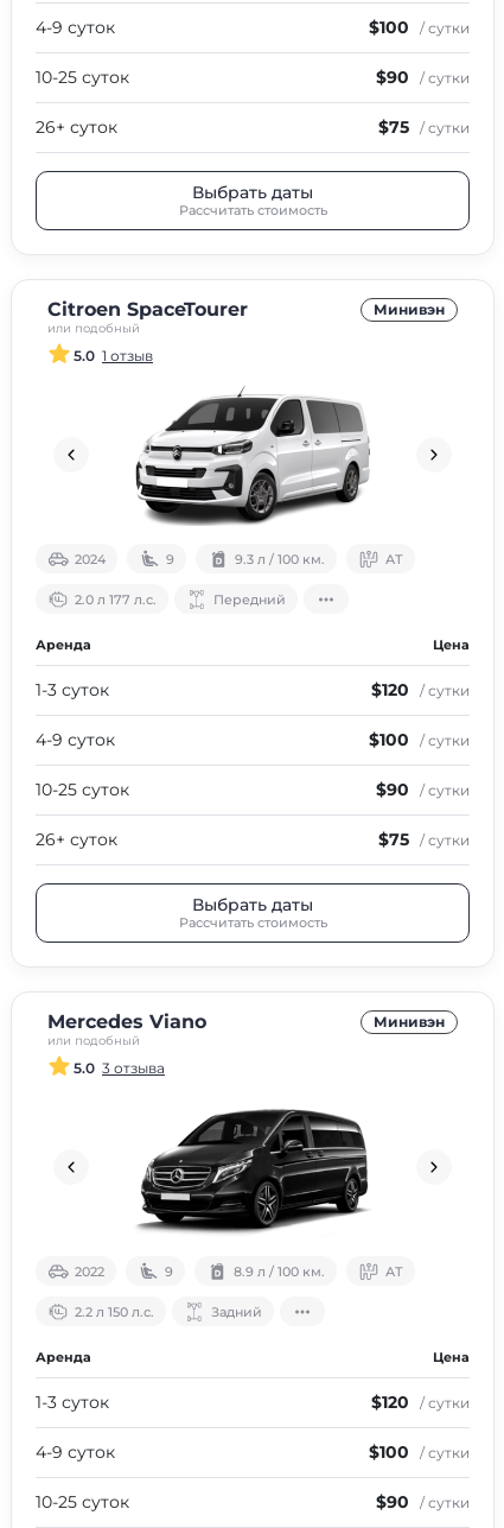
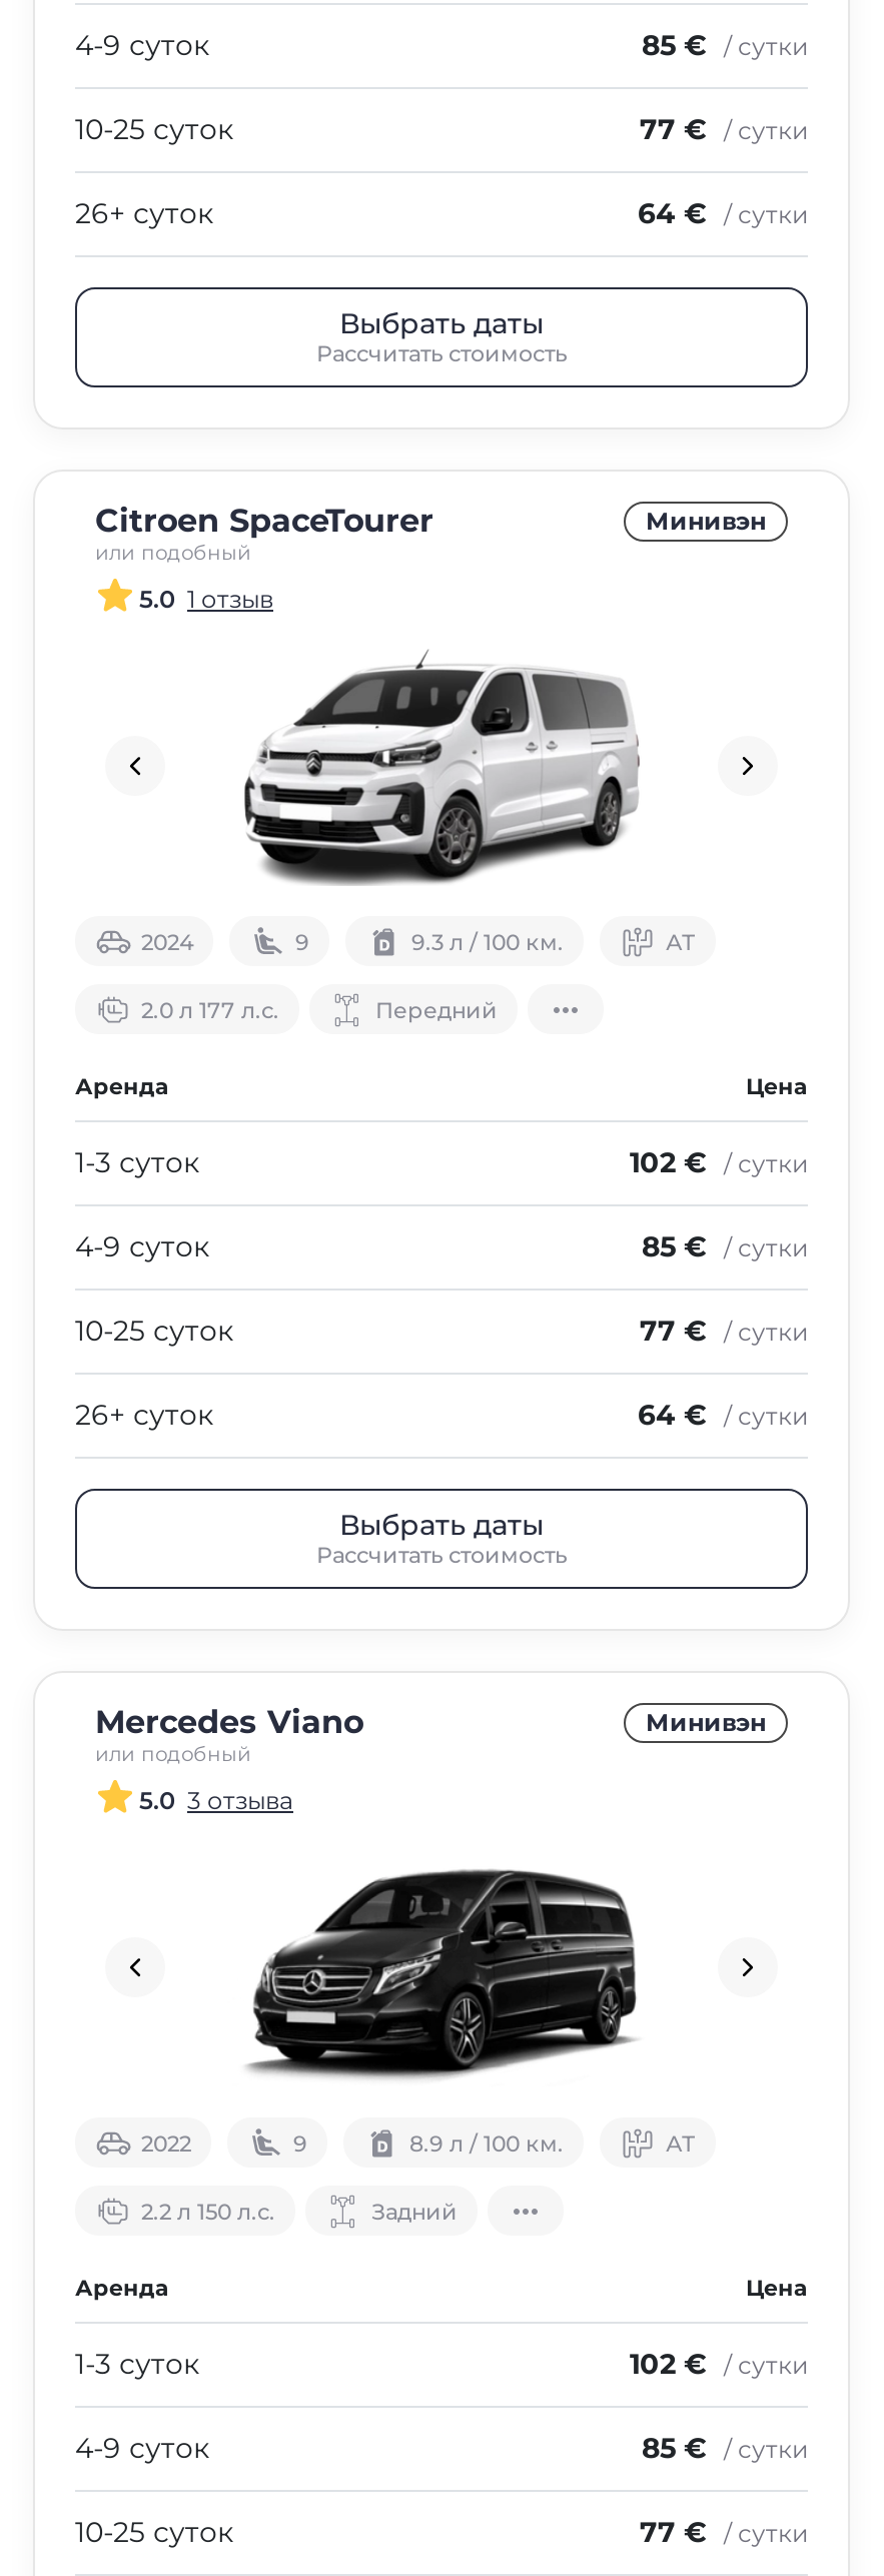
[369,17,470,38] $100 / сутки -> [642,27,808,63] 85 € / сутки
[376,66,470,88] $90 / сутки -> [640,111,808,147] 77 € / сутки
[378,116,470,138] $75 / сутки -> [638,195,808,231] 64 € / сутки
[371,679,470,700] $120 / сутки -> [630,1144,808,1180] 102 € / сутки
[369,729,470,750] $100 / сутки -> [642,1228,808,1264] 85 € / сутки
[376,779,470,800] $90 / сутки -> [640,1313,808,1349] 77 € / сутки
[378,829,470,850] $75 / сутки -> [638,1397,808,1433] 64 € / сутки
[371,1391,470,1413] $120 / сутки -> [630,2346,808,2382] 102 € / сутки
[369,1441,470,1463] $100 / сутки -> [642,2430,808,2466] 85 € / сутки
[376,1491,470,1513] $90 / сутки -> [640,2514,808,2550] 77 € / сутки

